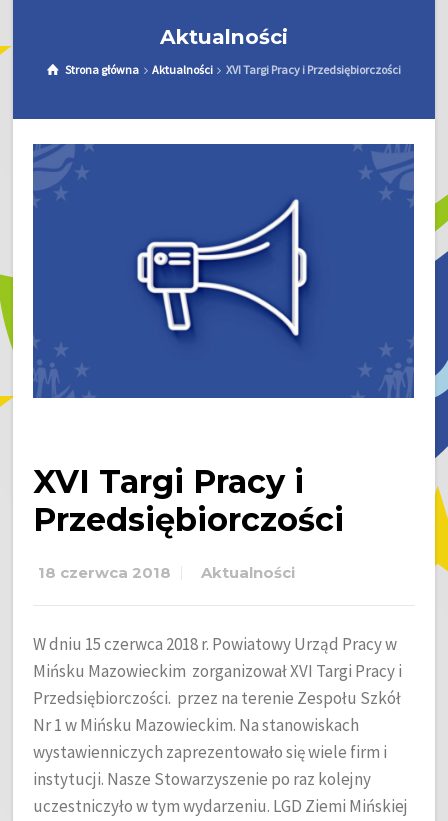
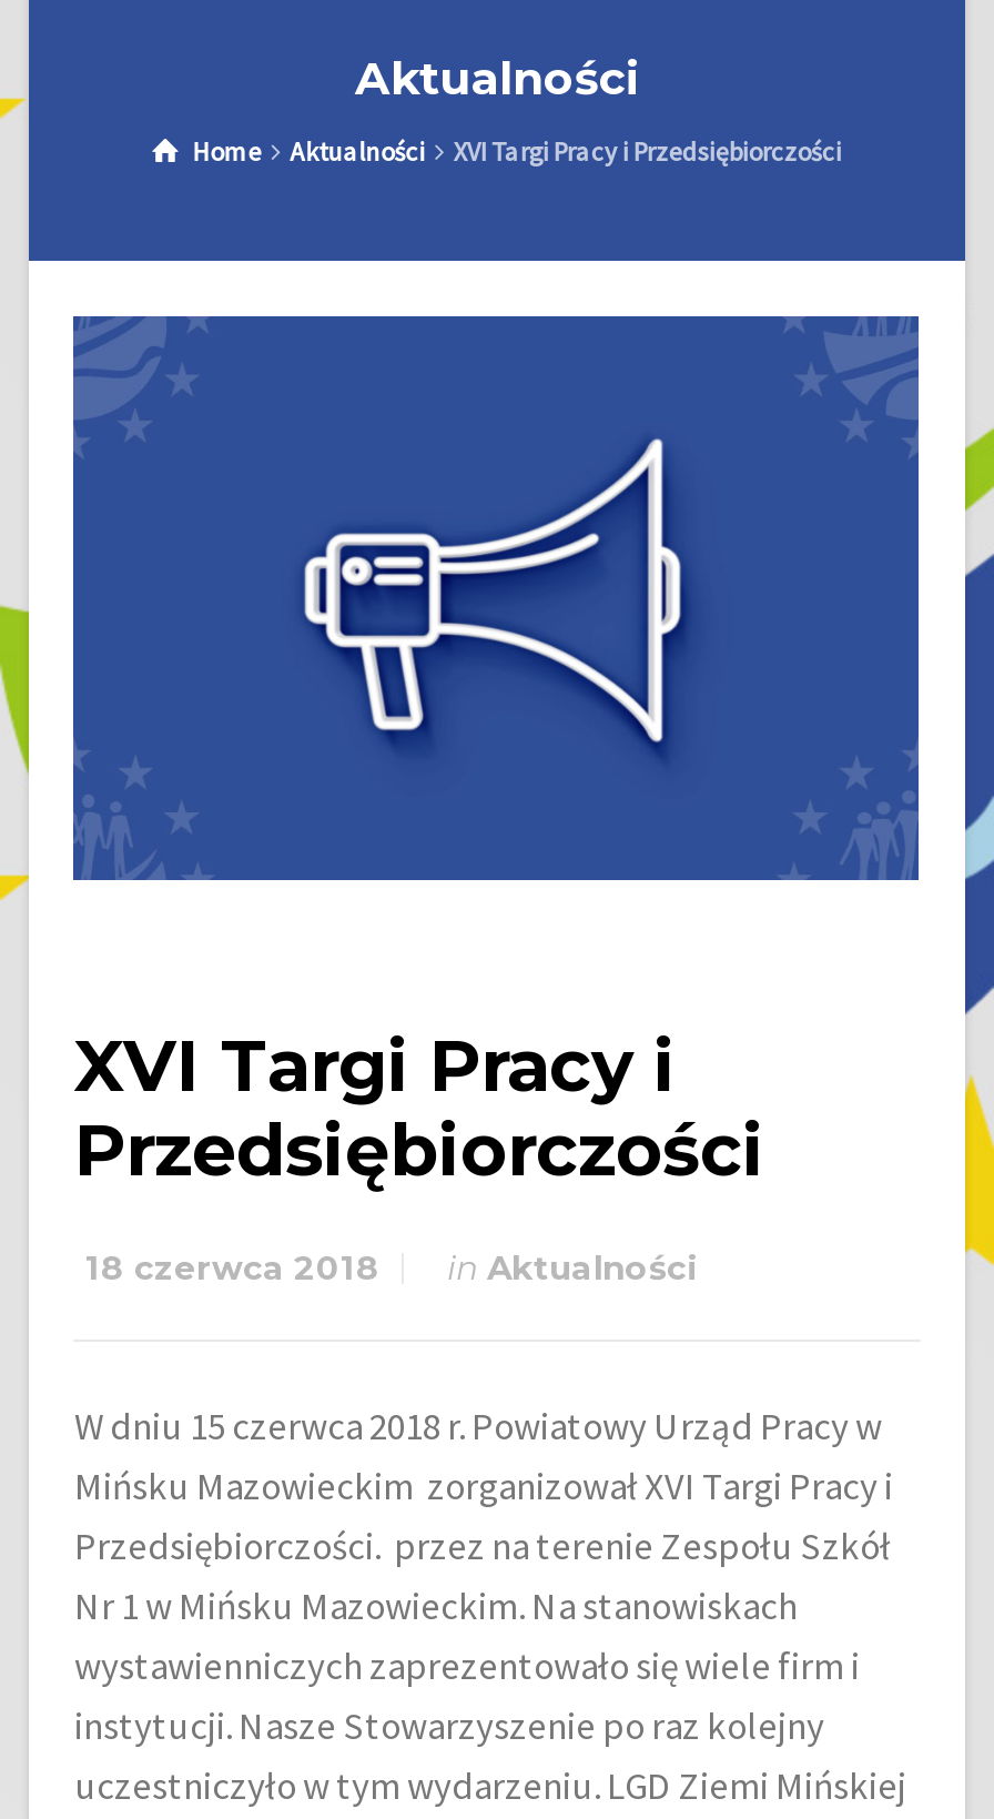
[65,62,139,77] Strona główna -> [193,134,261,168] Home
[201,564,295,582] Aktualności -> [447,1249,695,1289] in Aktualności

